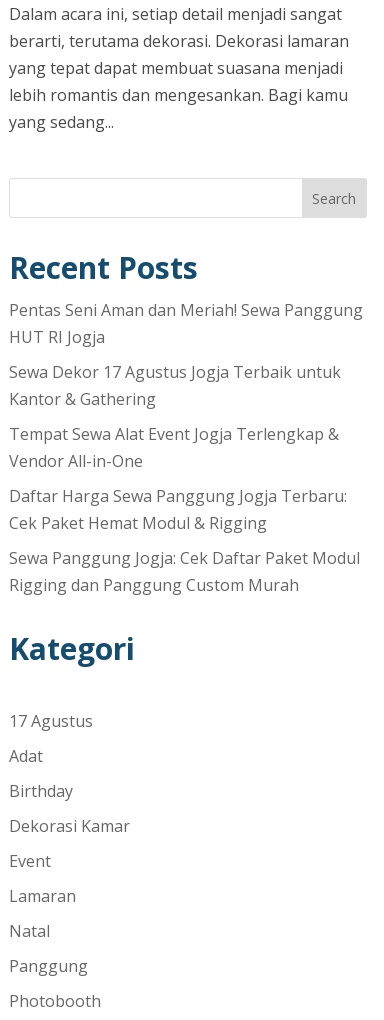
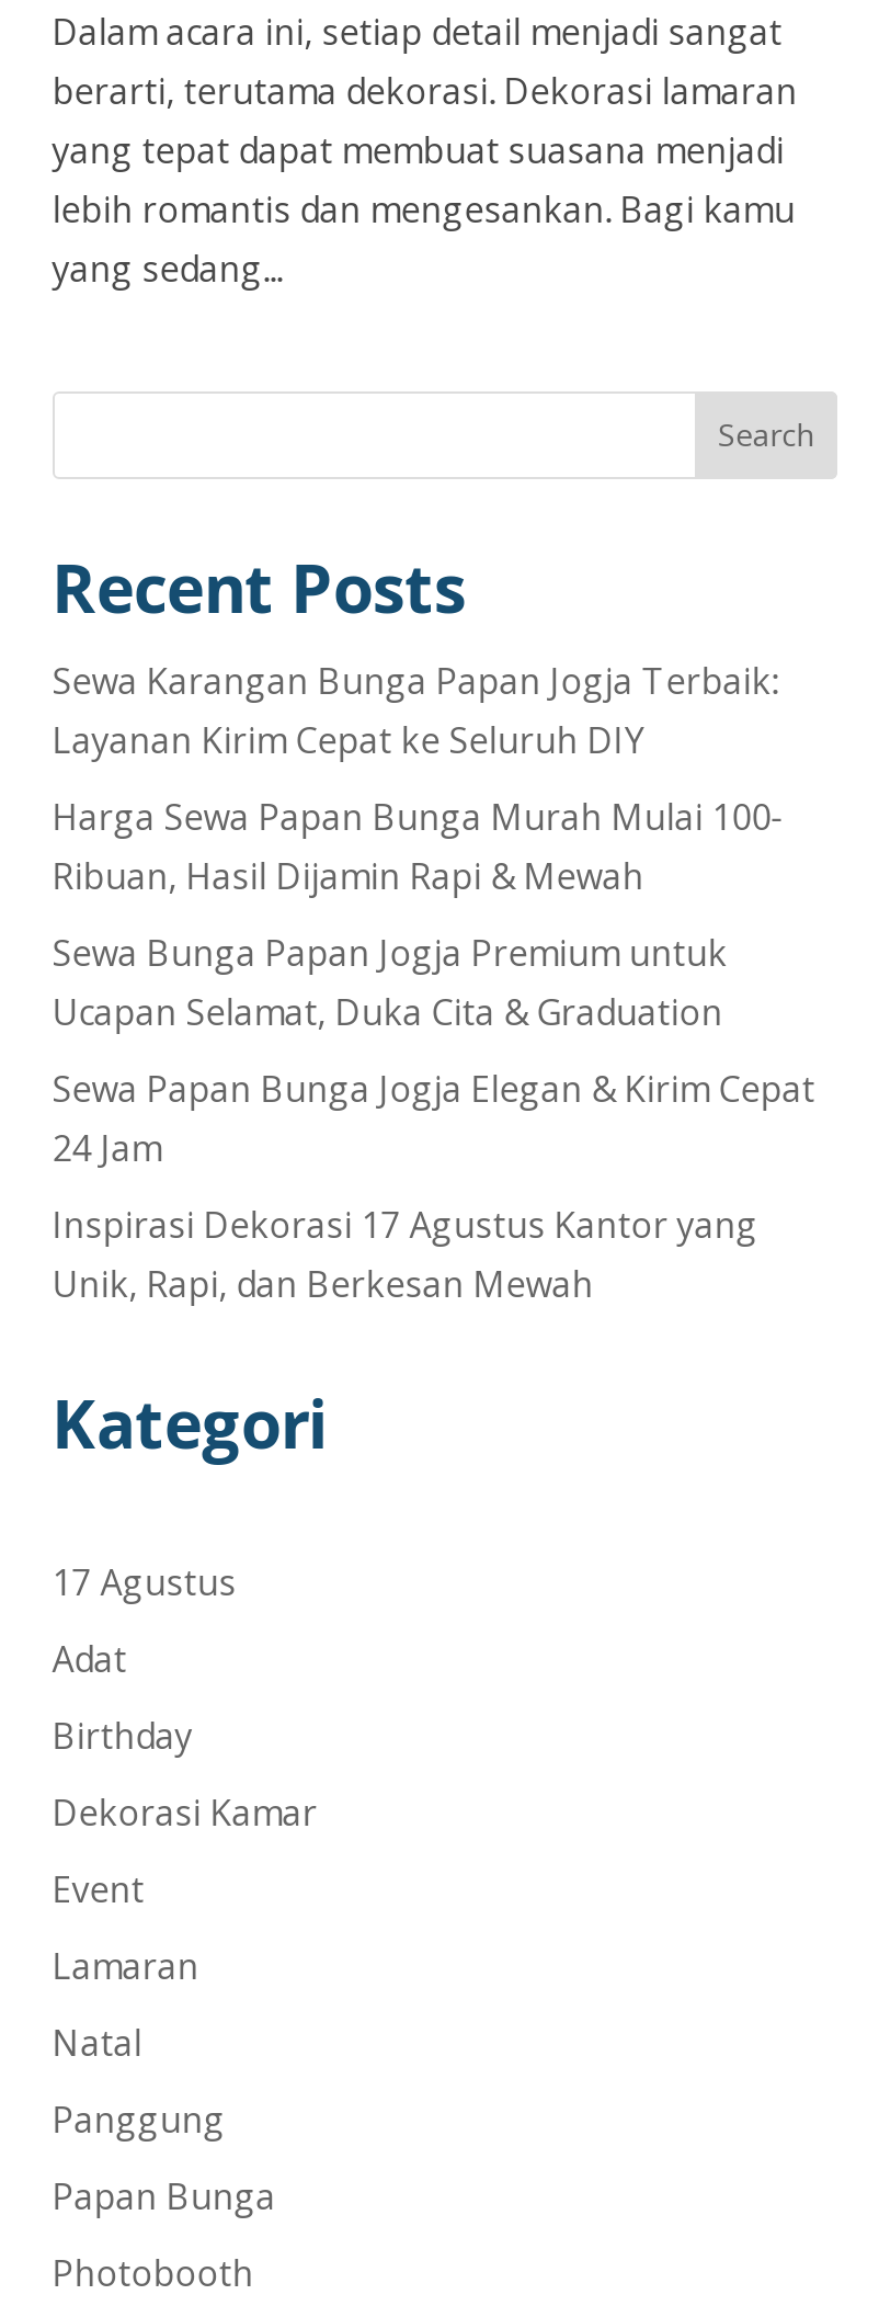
[9,299,363,348] Pentas Seni Aman dan Meriah! Sewa Panggung | HUT RI Jogja -> [52,655,778,763] Sewa Karangan Bunga Papan Jogja Terbaik: | Layanan Kirim Cepat ke Seluruh DIY
[9,361,341,410] Sewa Dekor 17 Agustus Jogja Terbaik untuk | Kantor & Gathering -> [52,791,784,899] Harga Sewa Papan Bunga Murah Mulai 100- | Ribuan, Hasil Dijamin Rapi & Mewah
[9,423,339,472] Tempat Sewa Alat Event Jogja Terlengkap & | Vendor All-in-One -> [52,927,727,1035] Sewa Bunga Papan Jogja Premium untuk | Ucapan Selamat, Duka Cita & Graduation
[9,485,347,534] Daftar Harga Sewa Panggung Jogja Terbaru: | Cek Paket Hemat Modul & Rigging -> [52,1063,815,1171] Sewa Papan Bunga Jogja Elegan & Kirim Cepat | 24 Jam
[9,547,360,596] Sewa Panggung Jogja: Cek Daftar Paket Modul | Rigging dan Panggung Custom Murah -> [52,1199,758,1307] Inspirasi Dekorasi 17 Agustus Kantor yang | Unik, Rapi, dan Berkesan Mewah
none -> [52,2171,276,2219] Papan Bunga

